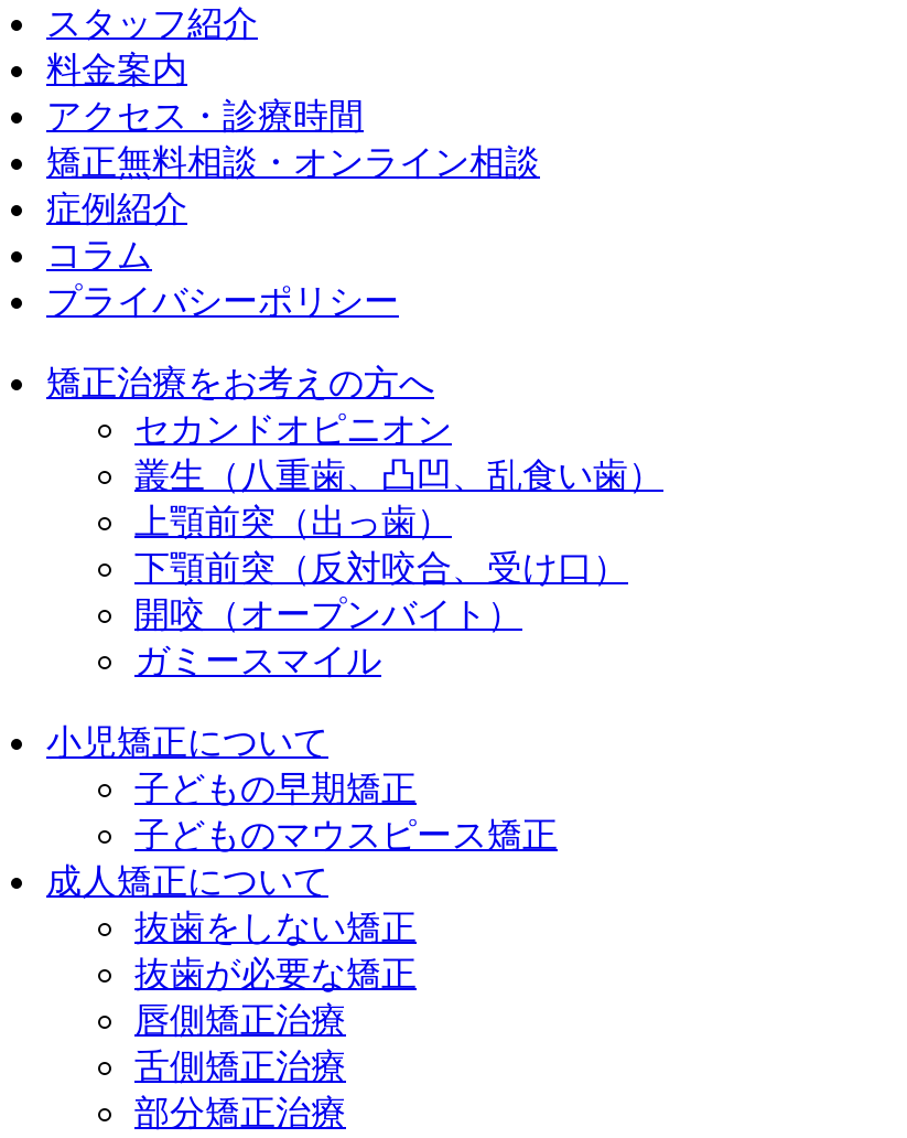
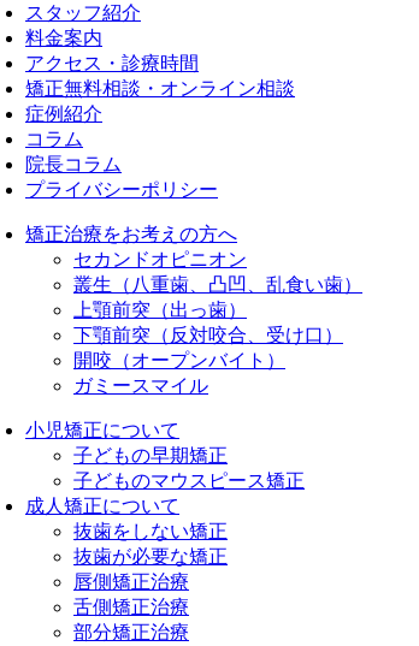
none -> [25,154,122,174] 院長コラム

